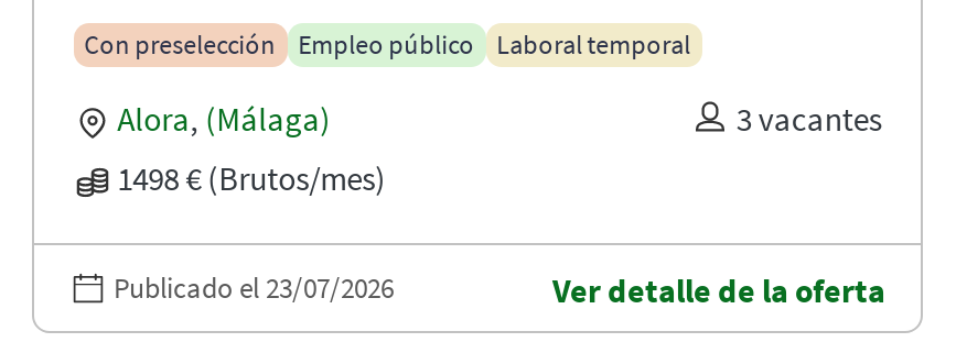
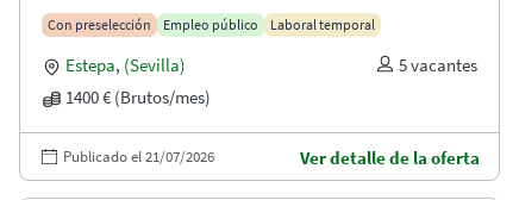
[117,97,882,198] Alora, (Málaga) | 3 vacantes | 1498 € (Brutos/mes) -> [65,54,478,109] Estepa, (Sevilla) | 5 vacantes | 1400 € (Brutos/mes)
[114,269,394,306] Publicado el 23/07/2026 -> [63,147,214,167] Publicado el 21/07/2026

